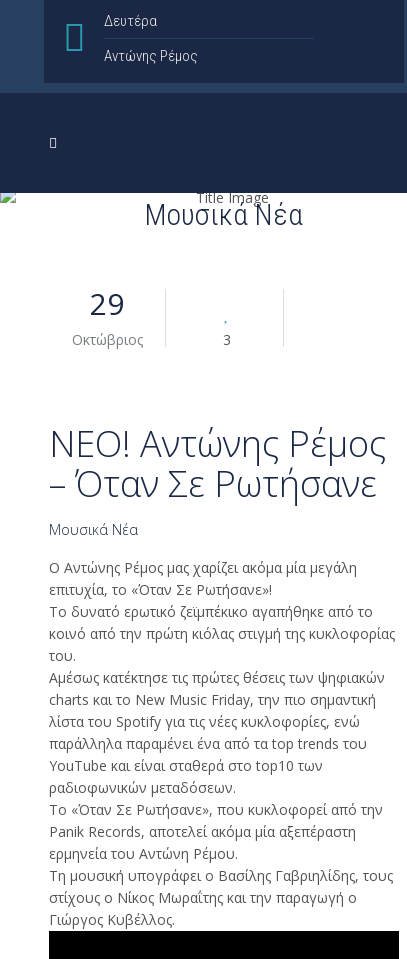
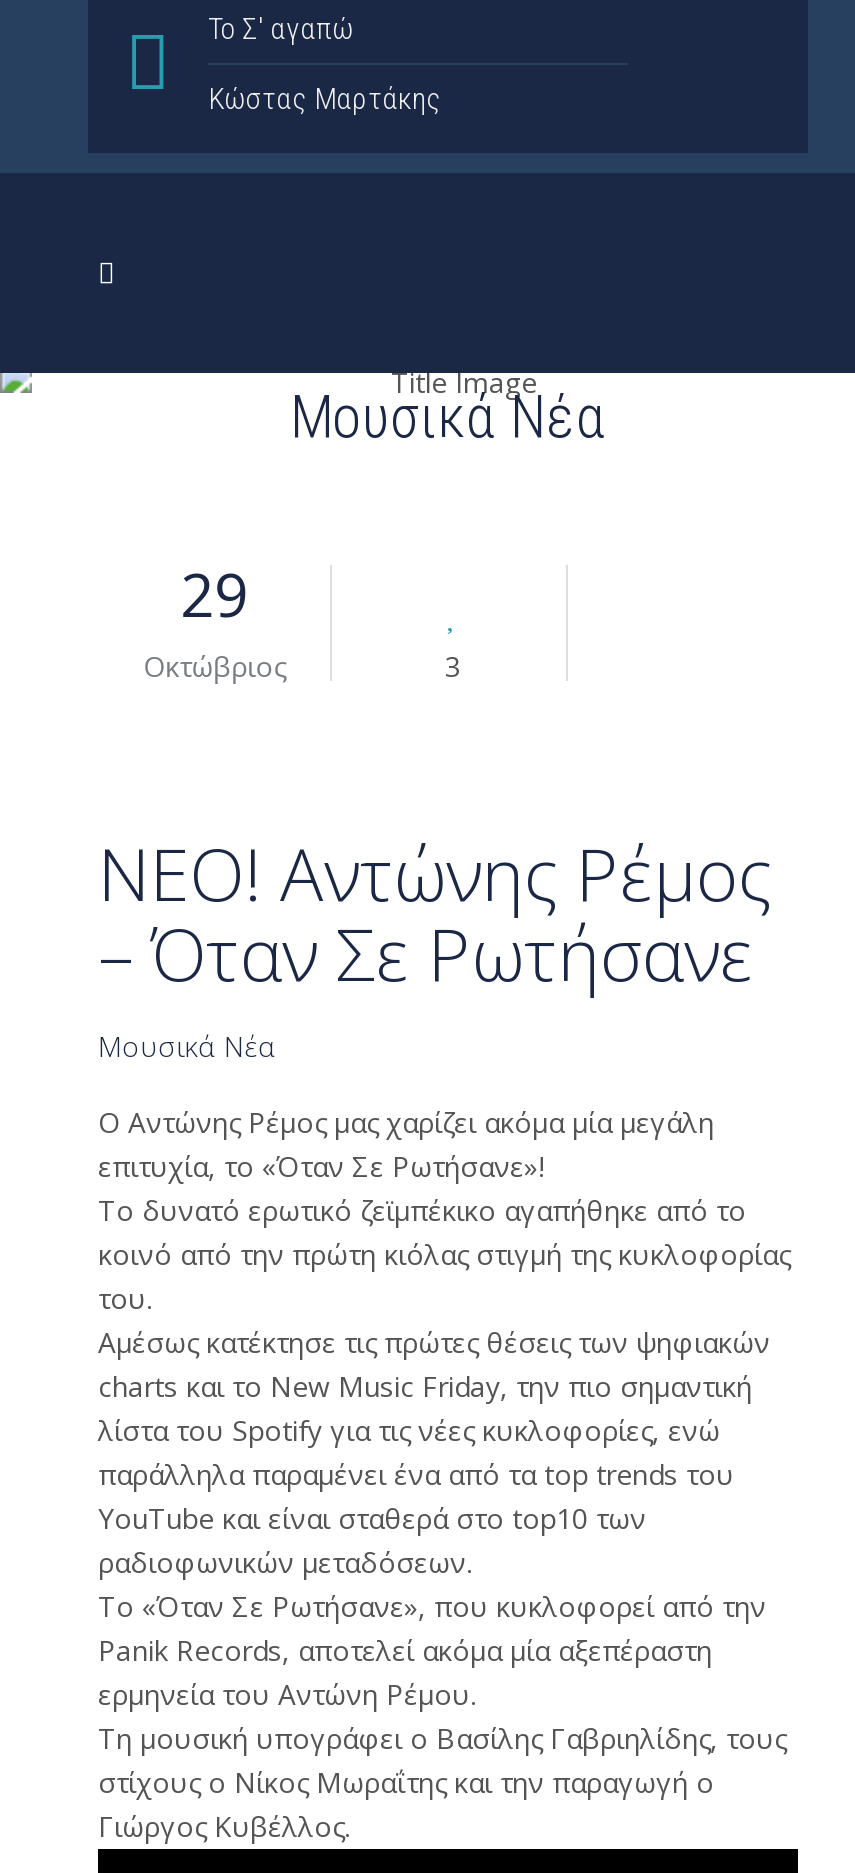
[104,11,157,29] Δευτέρα -> [208,10,354,46] Το Σ' αγαπώ
[104,46,198,64] Αντώνης Ρέμος -> [208,80,442,116] Κώστας Μαρτάκης

